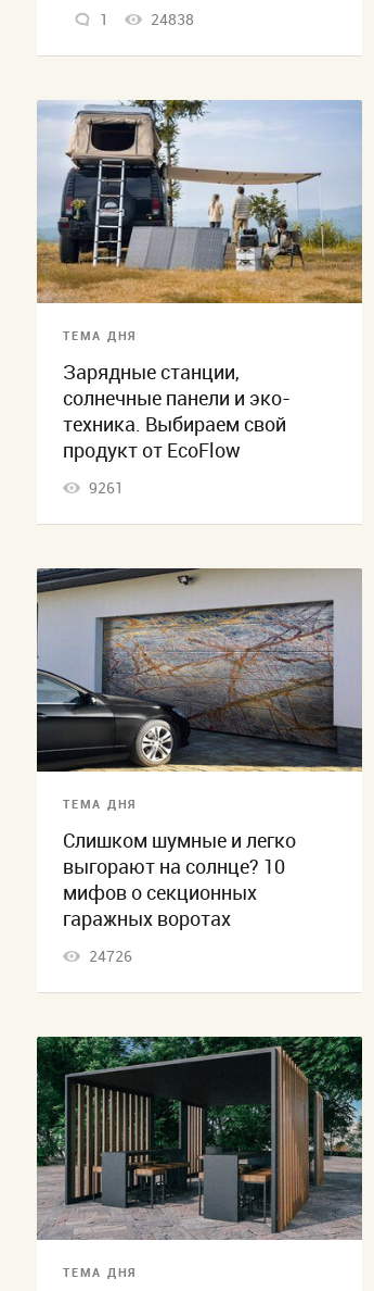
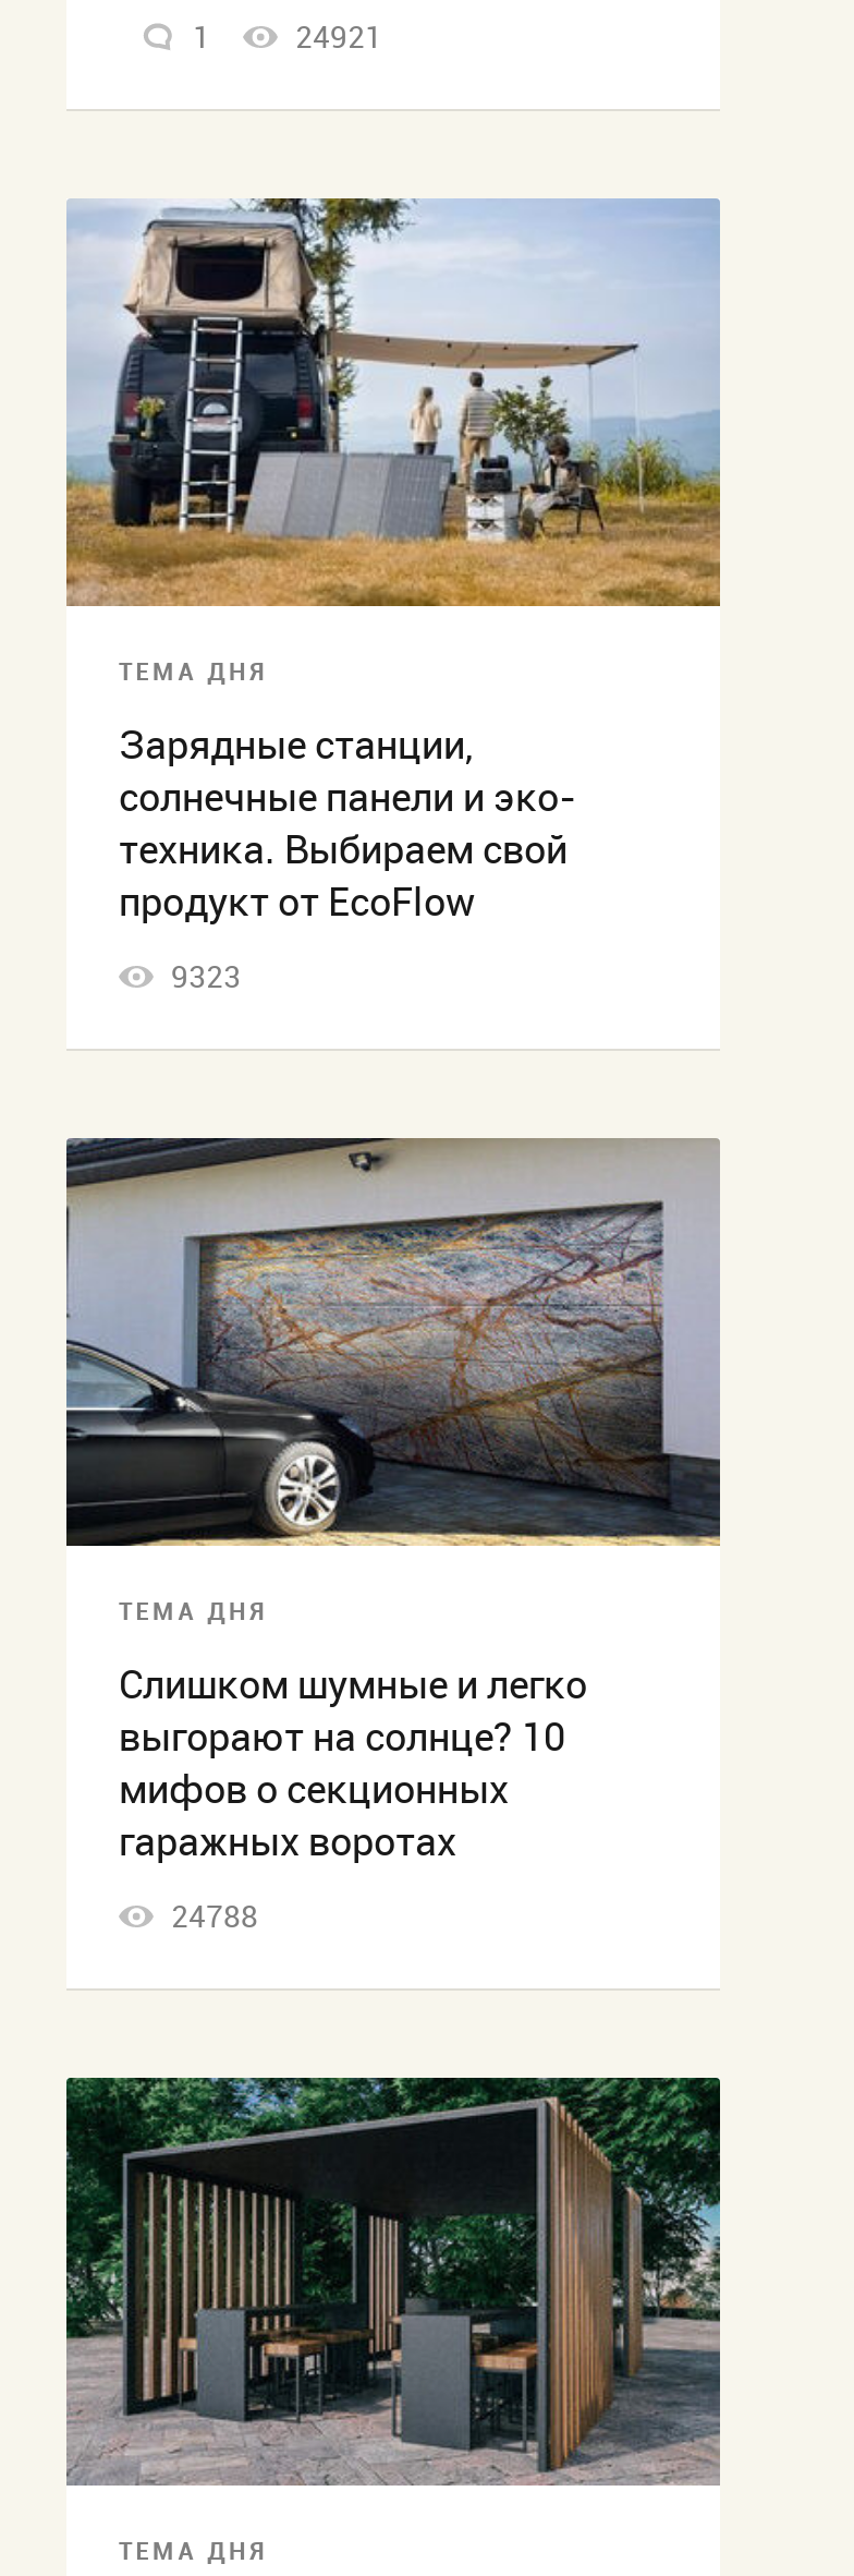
[151,11,194,28] 24838 -> [295,20,382,55] 24921
[89,479,124,497] 9261 -> [171,959,241,994] 9323
[89,948,132,965] 24726 -> [171,1899,258,1934] 24788

